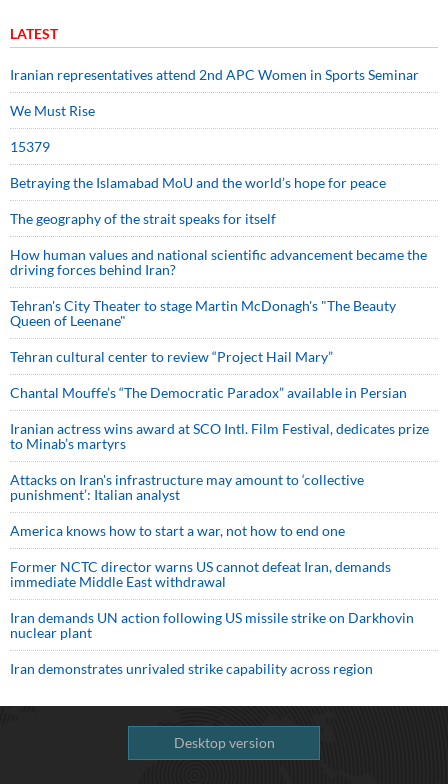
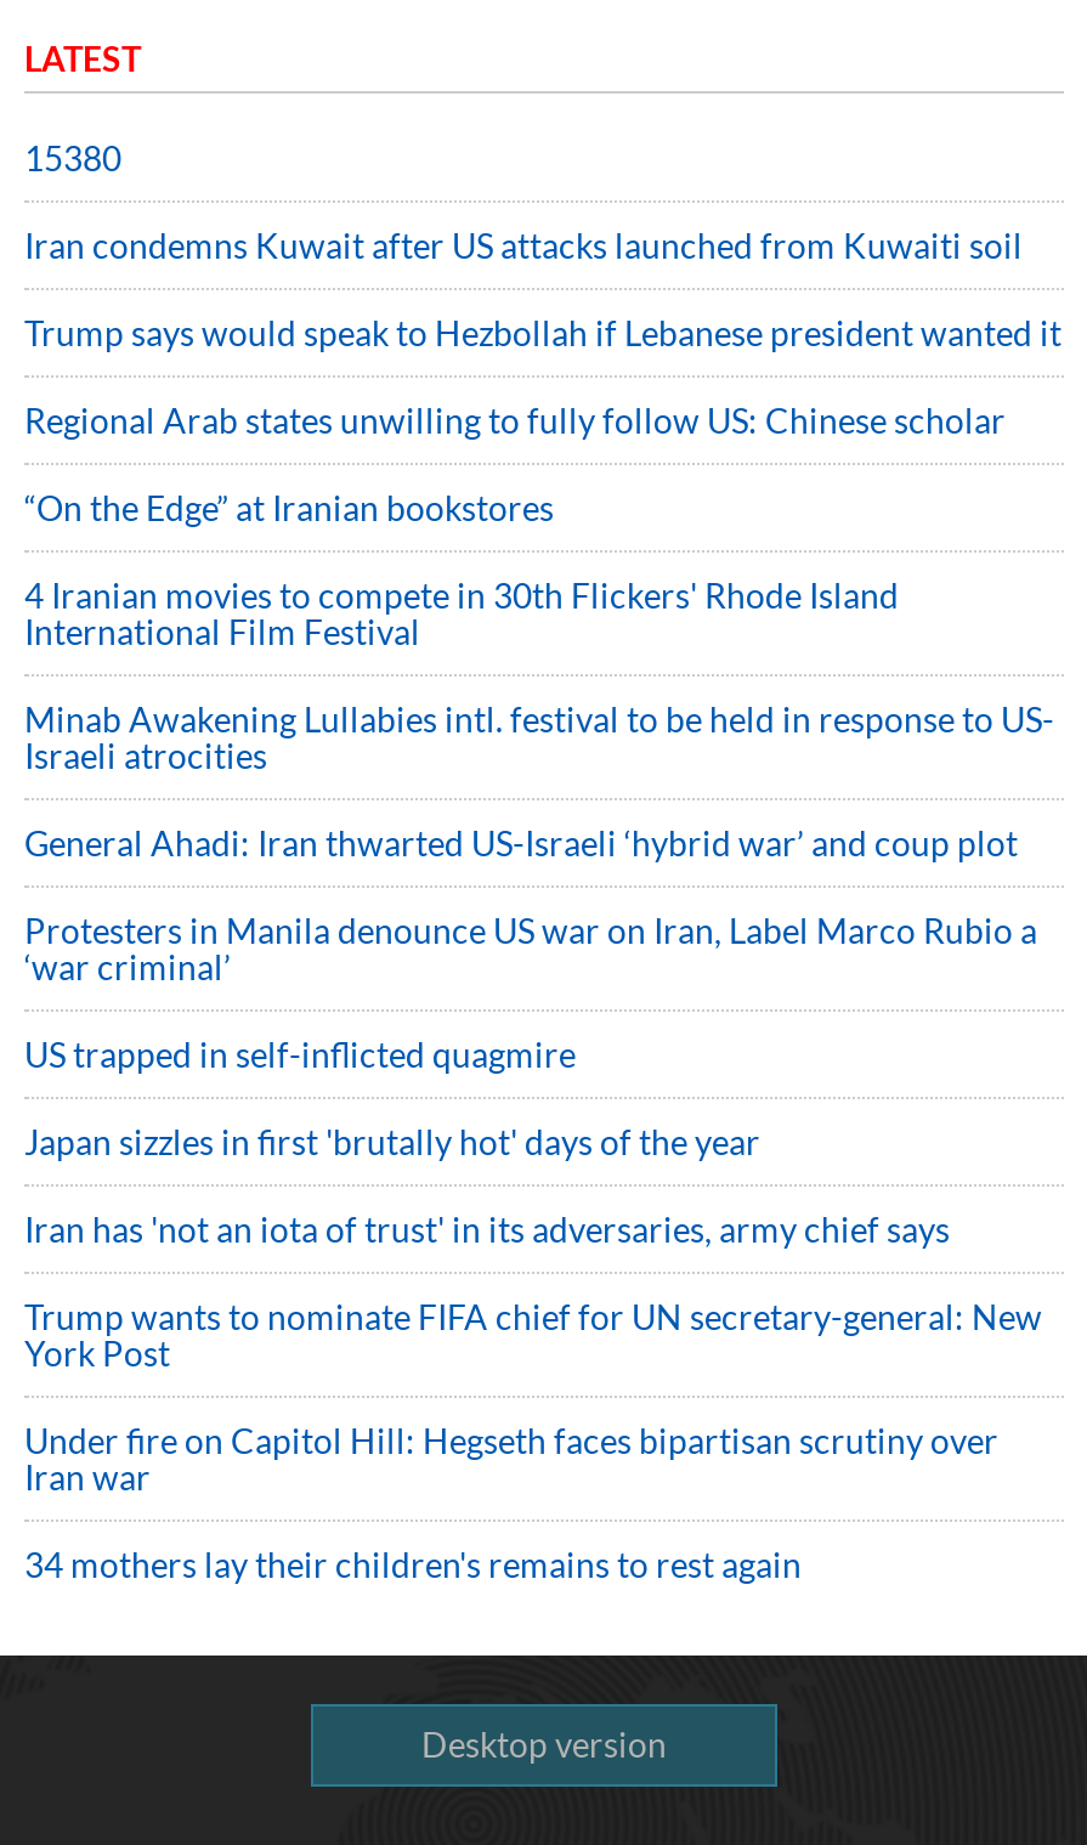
[10,66,419,83] Iranian representatives attend 2nd APC Women in Sports Seminar -> [24,137,121,178] 15380
[10,102,95,119] We Must Rise -> [24,224,1023,266] Iran condemns Kuwait after US attacks launched from Kuwaiti soil
[10,138,50,155] 15379 -> [24,312,1061,353] Trump says would speak to Hezbollah if Lebanese president wanted it
[10,174,386,191] Betraying the Islamabad MoU and the world’s hope for peace -> [24,399,1006,441] Regional Arab states unwilling to fully follow US: Chinese scholar
[10,210,276,227] The geography of the strait speaks for itself -> [24,487,554,528] “On the Edge” at Iranian bookstores
[10,246,427,278] How human values and national scientific advancement became the | driving forces behind Iran? -> [24,574,899,652] 4 Iranian movies to compete in 30th Flickers' Rhode Island | International Film Festival
[10,297,396,329] Tehran's City Theater to stage Martin McDonagh's "The Beauty | Queen of Leenane" -> [24,698,1054,776] Minab Awakening Lullabies intl. festival to be held in response to US- | Israeli atrocities
[10,348,333,365] Tehran cultural center to review “Project Hail Mary” -> [24,822,1018,863] General Ahadi: Iran thwarted US-Israeli ‘hybrid war’ and coup plot
[10,384,407,401] Chantal Mouffe’s “The Democratic Paradox” available in Persian -> [24,910,1037,987] Protesters in Manila denounce US war on Iran, Label Marco Rubio a | ‘war criminal’
[10,420,429,452] Iranian actress wins award at SCO Intl. Film Festival, dedicates prize | to Minab’s martyrs -> [24,1033,583,1075] US trapped in self-inflicted quagmire
[10,471,364,503] Attacks on Iran's infrastructure may amount to ‘collective | punishment’: Italian analyst -> [24,1121,760,1162] Japan sizzles in first 'brutally hot' days of the year
[10,522,345,539] America knows how to start a war, not how to end one -> [24,1208,957,1250] Iran has 'not an iota of trust' in its adversaries, army chief says
[10,558,391,590] Former NCTC director warns US cannot defeat Iran, demands | immediate Middle East withdrawal -> [24,1296,1042,1373] Trump wants to nominate FIFA chief for UN secretary-general: New | York Post
[10,609,414,641] Iran demands UN action following US missile strike on Darkhovin | nuclear plant -> [24,1420,998,1497] Under fire on Capitol Hill: Hegseth faces bipartisan scrutiny over | Iran war
[10,660,373,677] Iran demonstrates unrivaled strike capability across region -> [24,1544,802,1585] 34 mothers lay their children's remains to rest again

